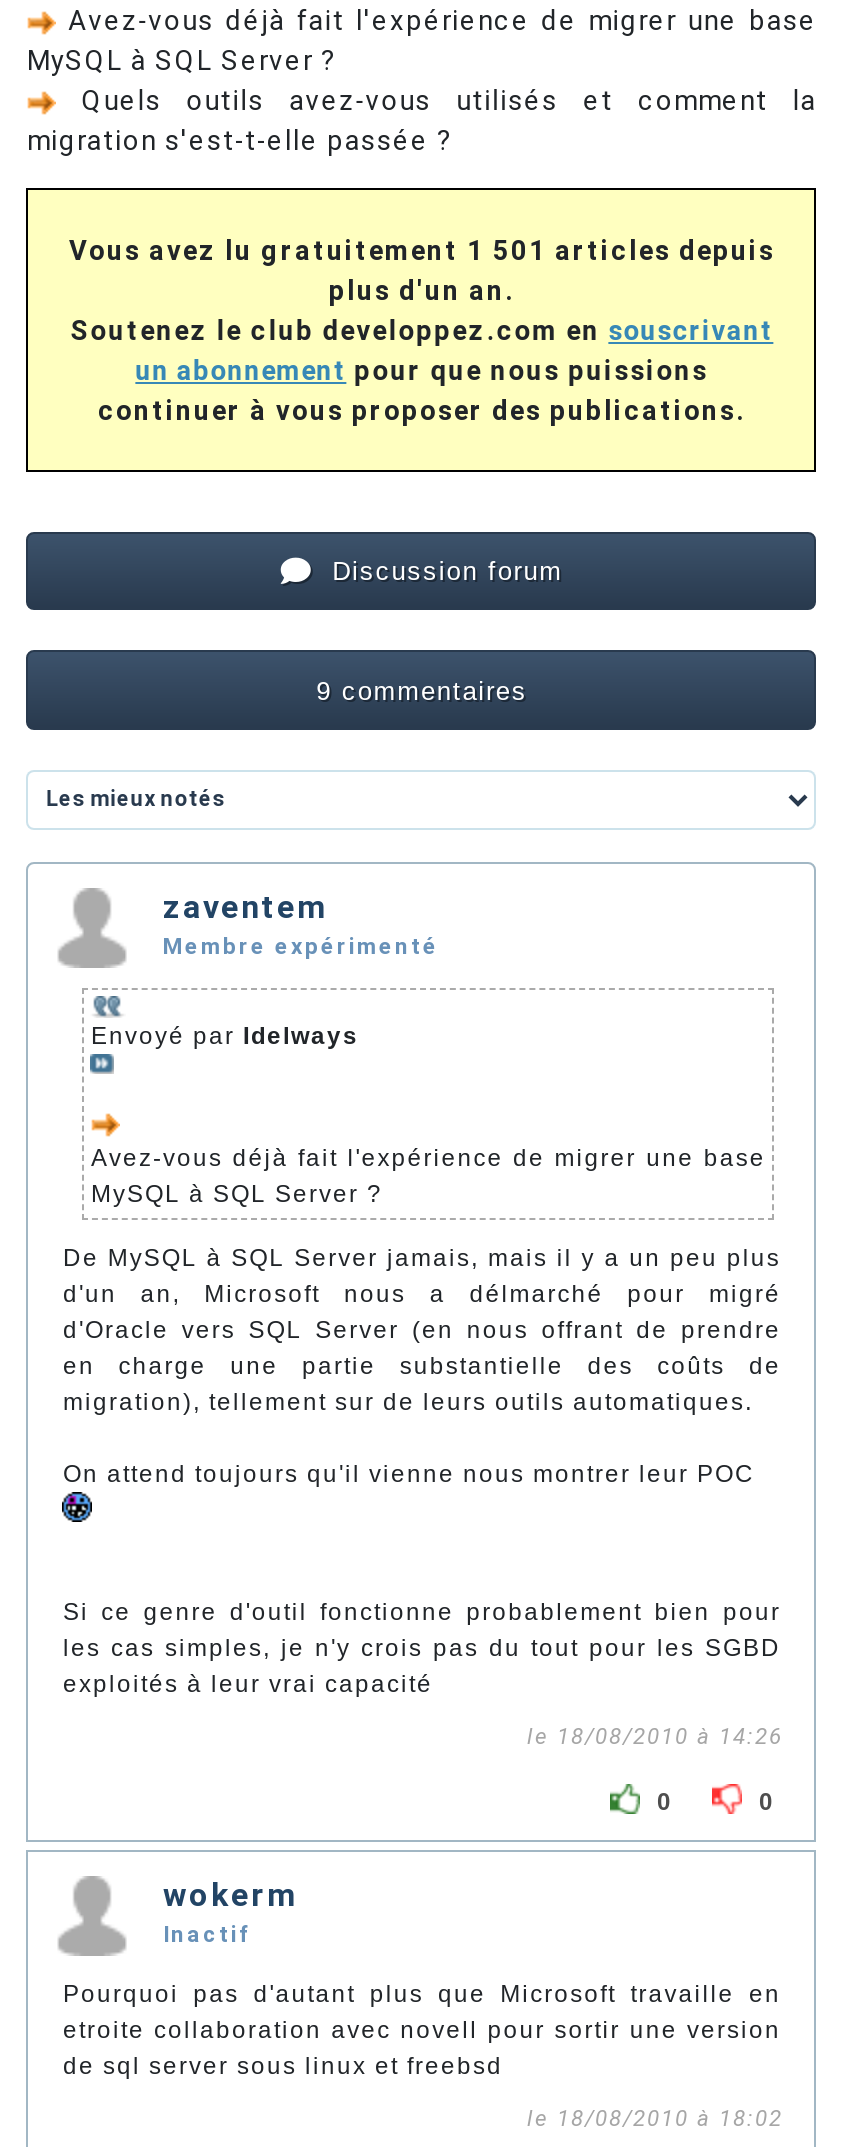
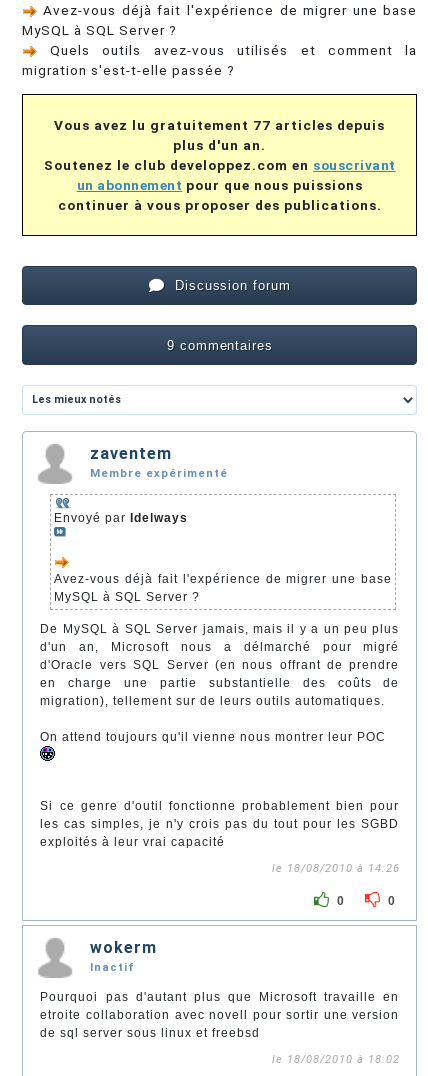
[69,234,775,266] Vous avez lu gratuitement 1 501 articles depuis -> [54,117,385,133] Vous avez lu gratuitement 77 articles depuis

